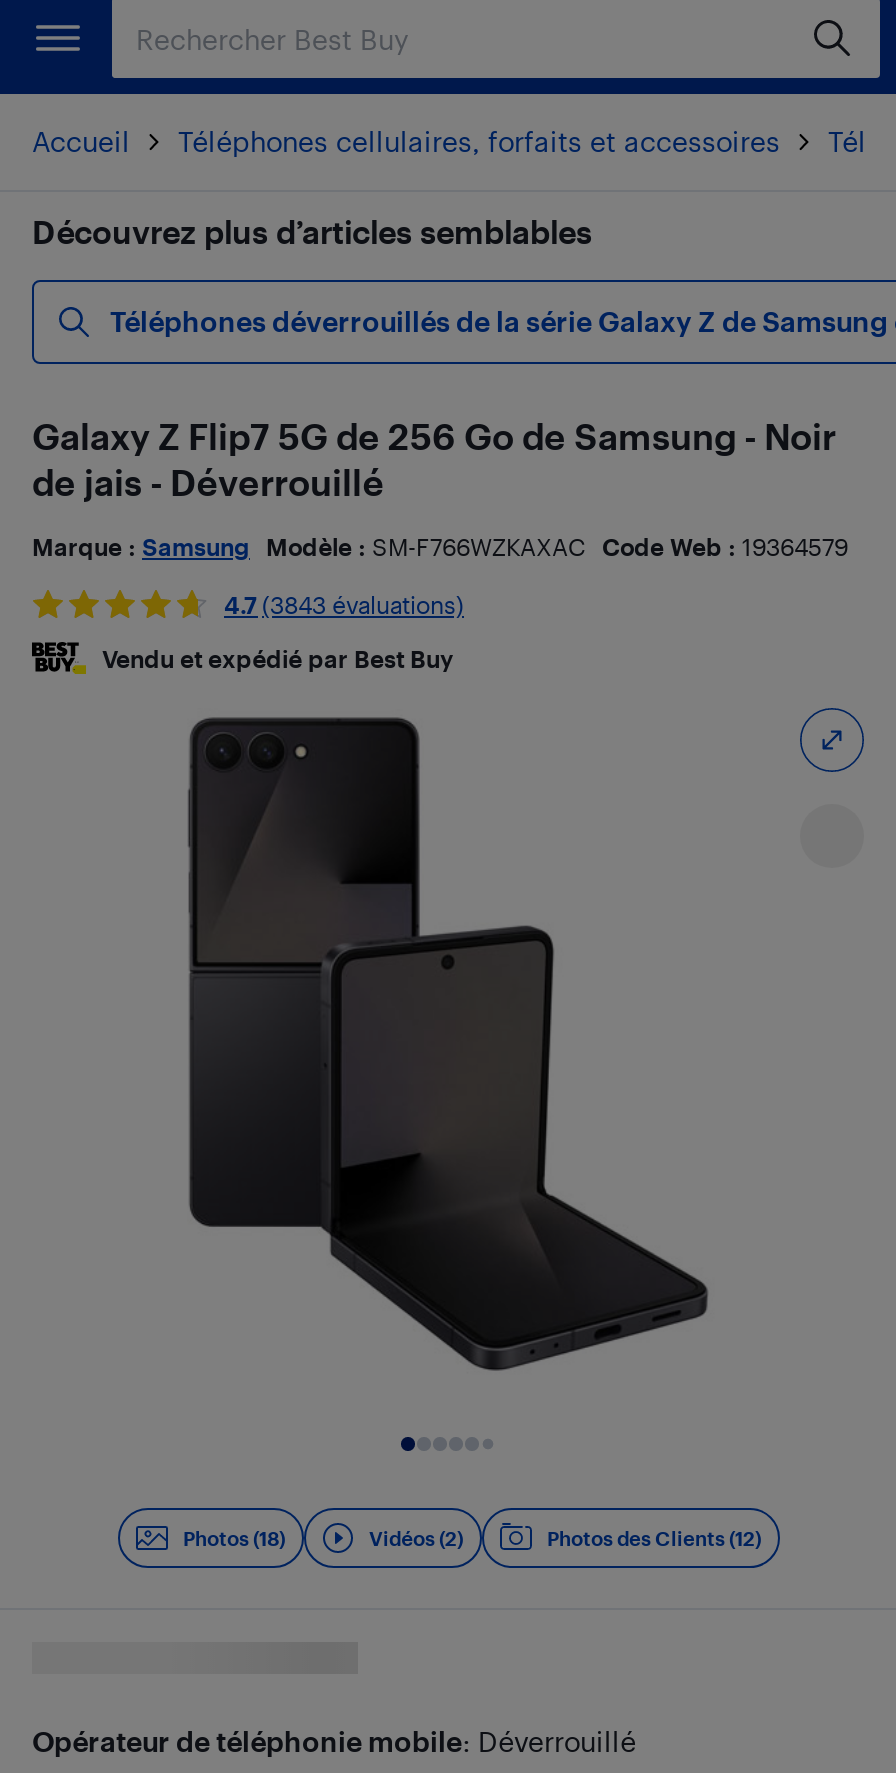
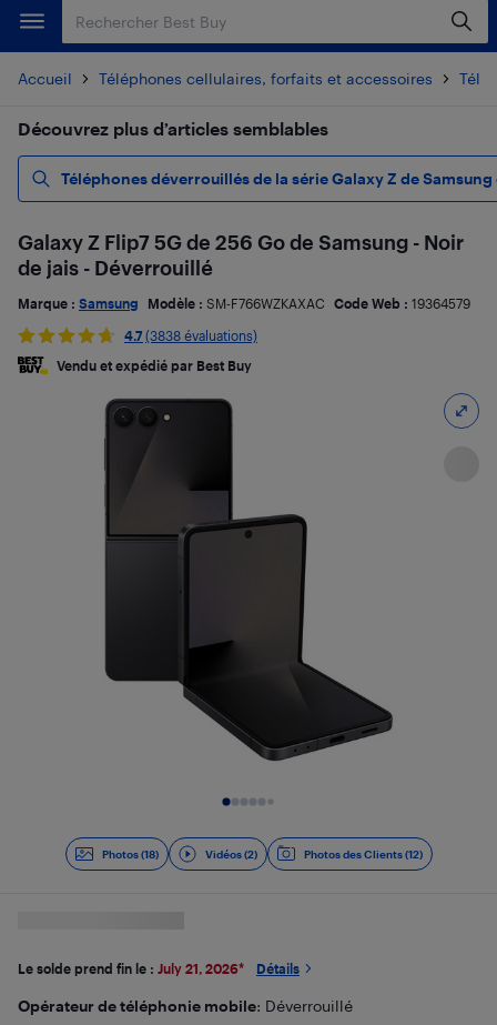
[224,590,464,618] 4.7 (3843 évaluations) -> [124,328,257,343] 4.7 (3838 évaluations)
none -> [18,961,300,976] Le solde prend fin le : July 21, 2026* | Détails

